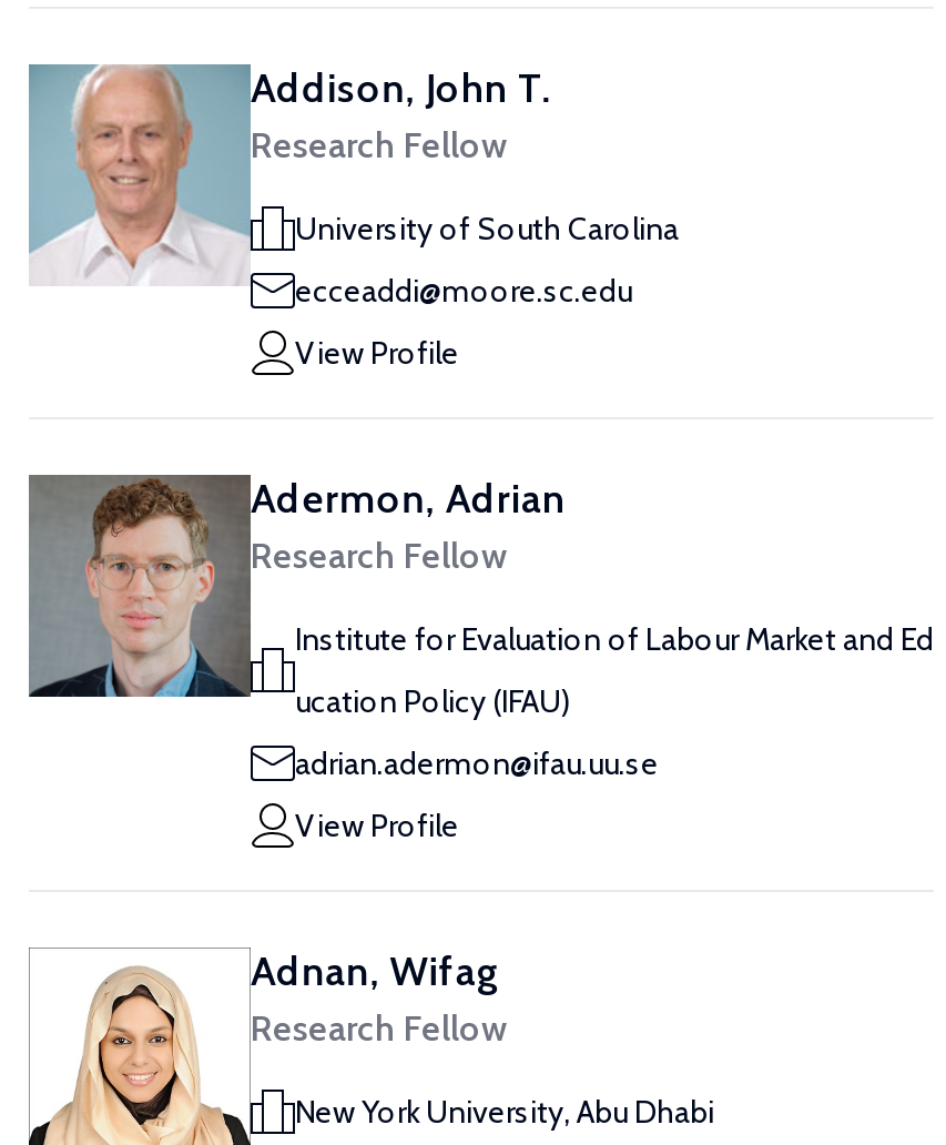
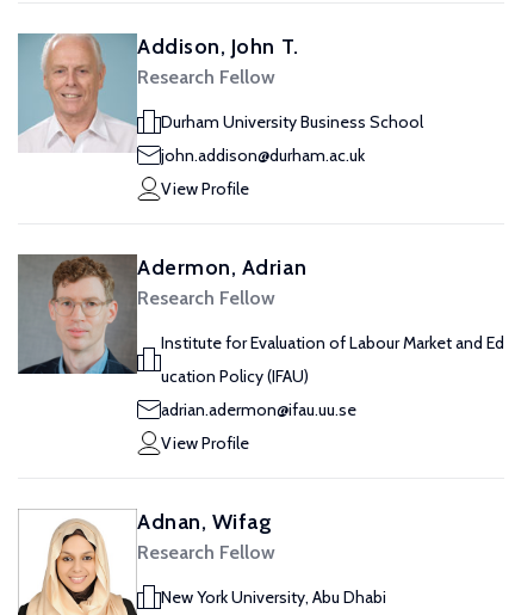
[295,209,679,249] University of South Carolina -> [161,111,423,133] Durham University Business School
[295,271,632,311] ecceaddi@moore.sc.edu -> [161,144,365,166] john.addison@durham.ac.uk

